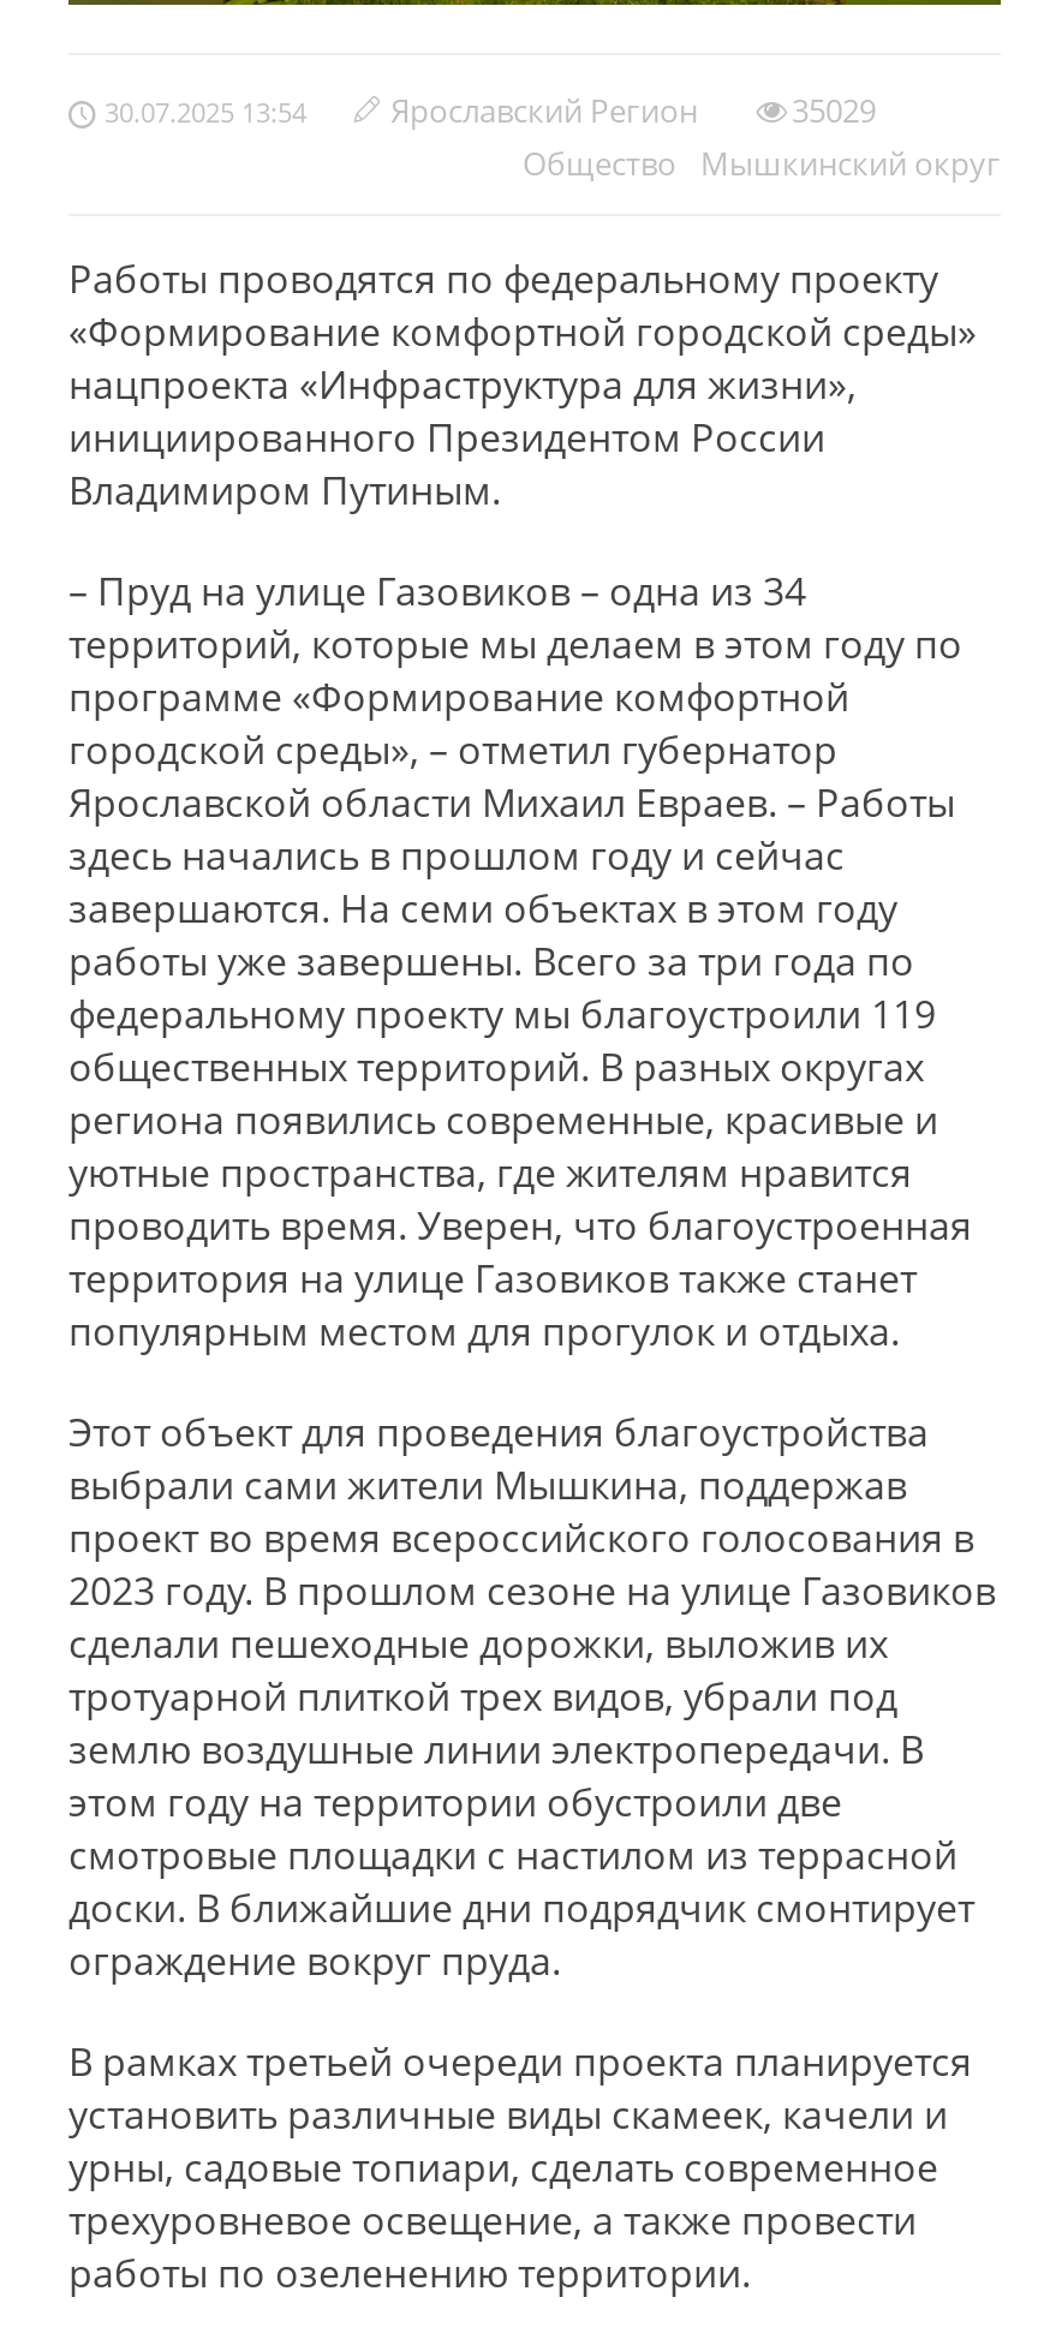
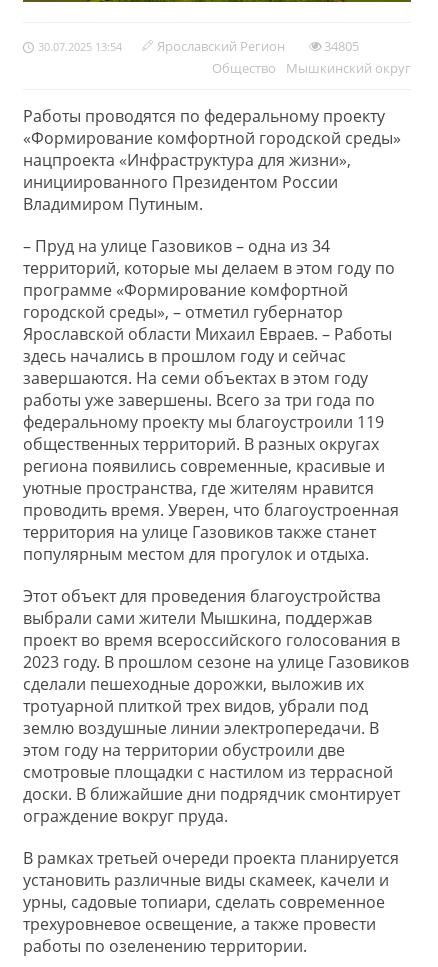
[792,89,876,132] 35029 -> [324,37,359,55] 34805

